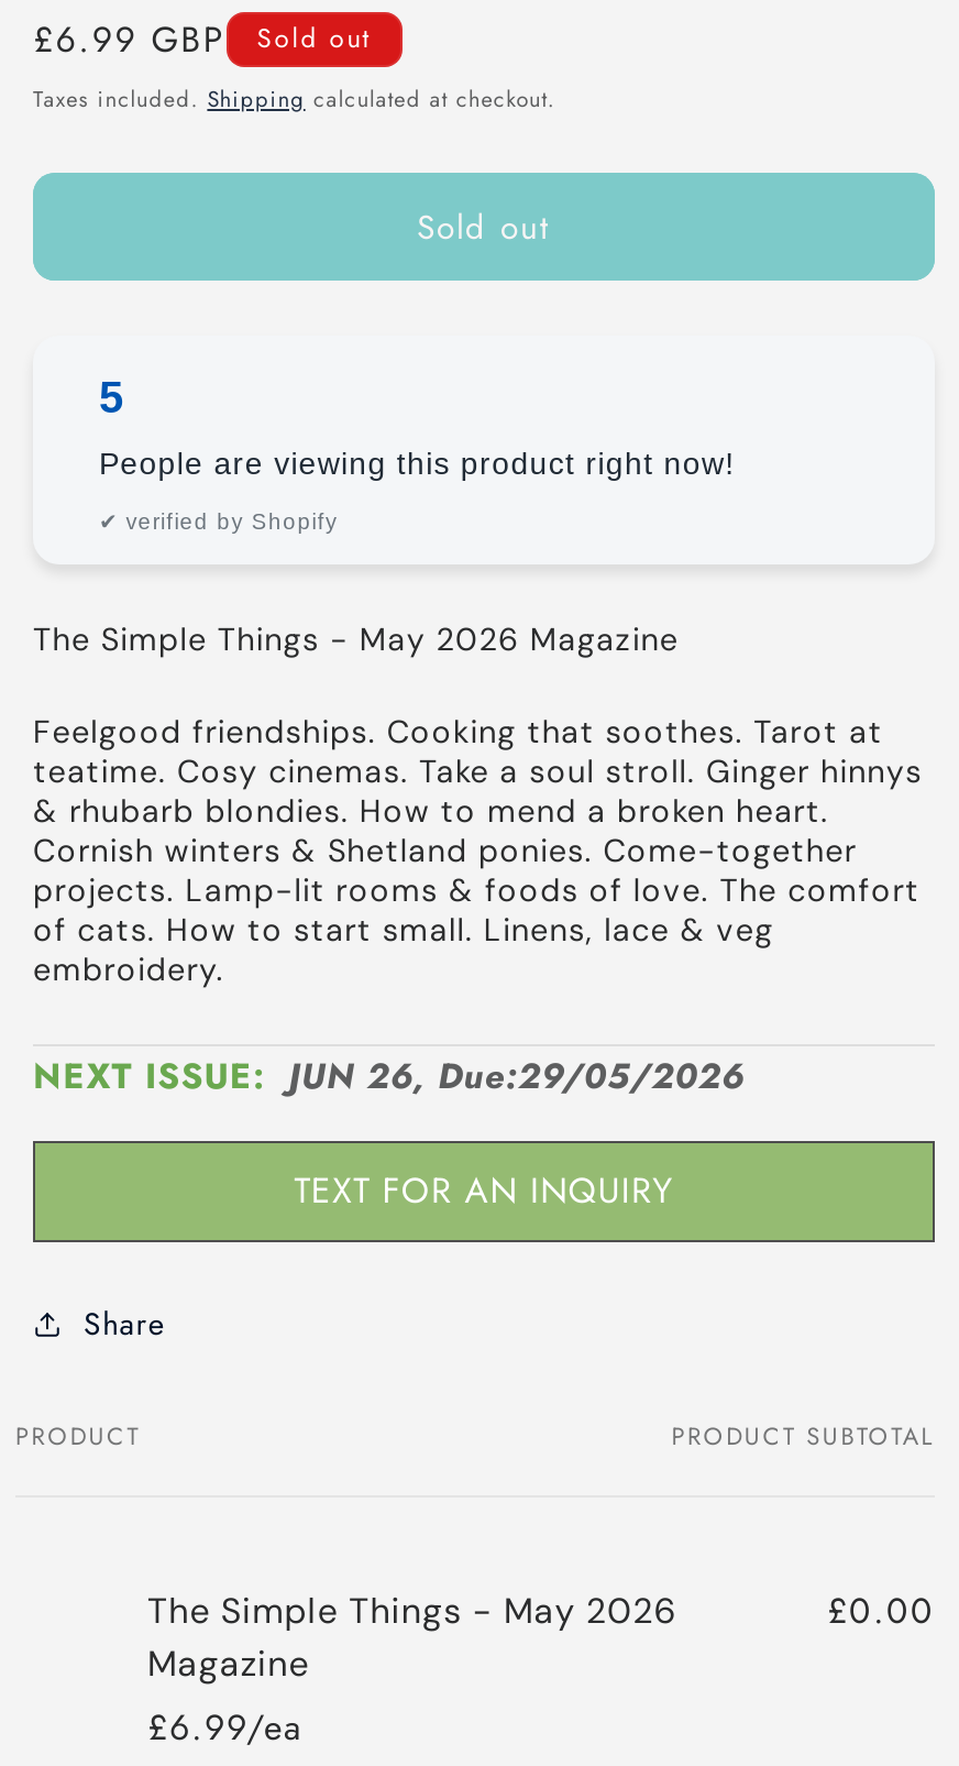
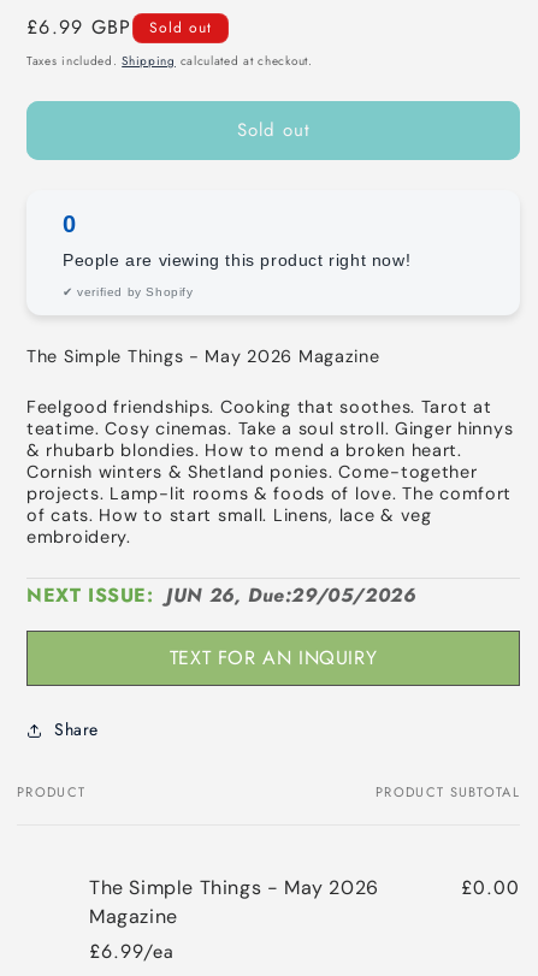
[99,373,124,421] 5 -> [63,210,77,237] 0

